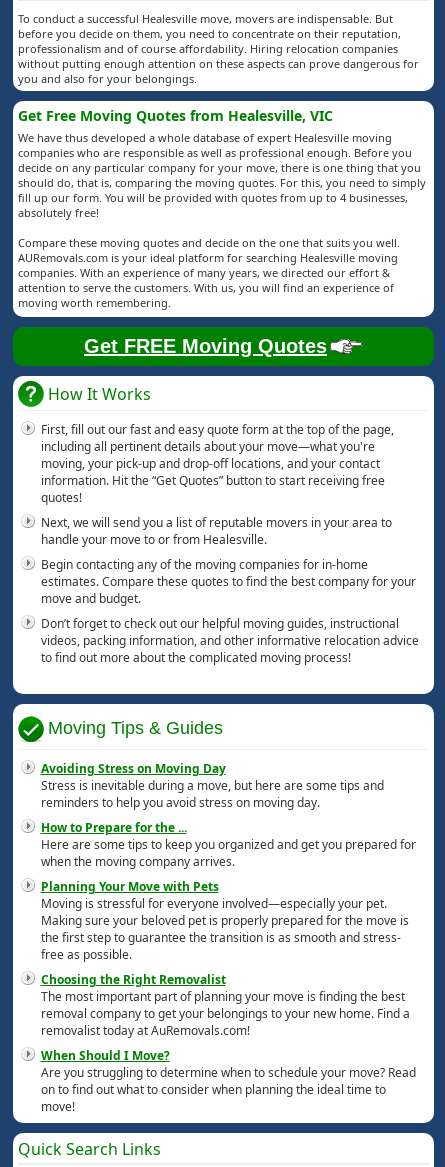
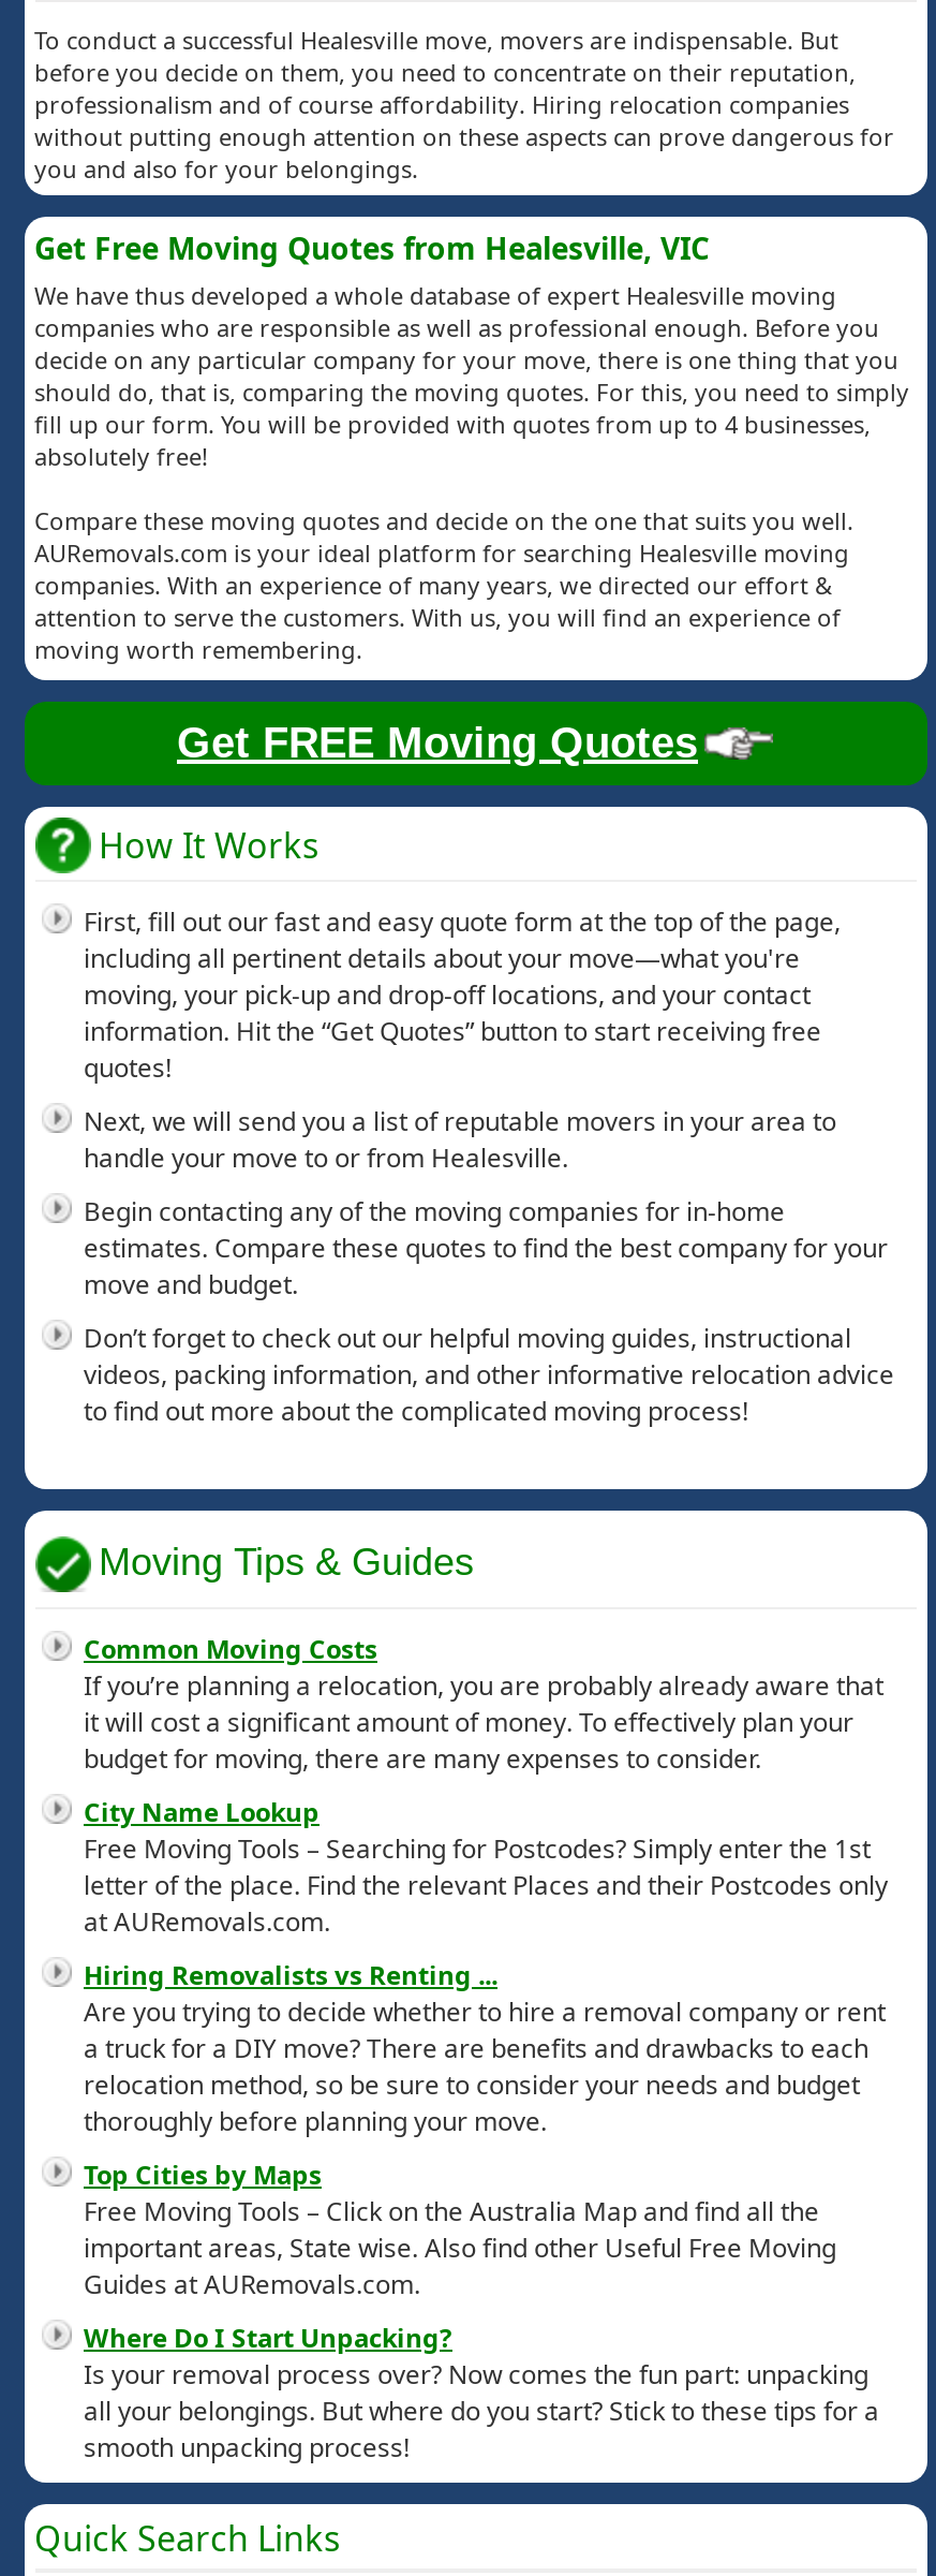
[40,760,383,811] Avoiding Stress on Moving Day | Stress is inevitable during a move, but here are some tips and | reminders to help you avoid stress on moving day. -> [84,1631,883,1777] Common Moving Costs | If you’re planning a relocation, you are probably already aware that | it will cost a significant amount of money. To effectively plan your | budget for moving, there are many expenses to consider.
[40,819,415,870] How to Prepare for the... | Here are some tips to keep you organized and get you prepared for | when the moving company arrives. -> [84,1794,888,1940] City Name Lookup | Free Moving Tools – Searching for Postcodes? Simply enter the 1st | letter of the place. Find the relevant Places and their Postcodes only | at AURemovals.com.
[40,878,408,963] Planning Your Move with Pets | Moving is stressful for everyone involved—especially your pet. | Making sure your beloved pet is properly prepared for the move is | the first step to guarantee the transition is as smooth and stress- | free as possible. -> [84,1957,886,2139] Hiring Removalists vs Renting... | Are you trying to decide whether to hire a removal company or rent | a truck for a DIY move? There are benefits and drawbacks to each | relocation method, so be sure to consider your needs and budget | thoroughly before planning your move.
[40,971,409,1039] Choosing the Right Removalist | The most important part of planning your move is finding the best | removal company to get your belongings to your new home. Find a | removalist today at AuRemovals.com! -> [84,2157,836,2302] Top Cities by Maps | Free Moving Tools – Click on the Australia Map and find all the | important areas, State wise. Also find other Useful Free Moving | Guides at AURemovals.com.
[40,1047,415,1115] When Should I Move? | Are you struggling to determine when to schedule your move? Read | on to find out what to consider when planning the ideal time to | move! -> [84,2320,879,2465] Where Do I Start Unpacking? | Is your removal process over? Now comes the fun part: unpacking | all your belongings. But where do you start? Stick to these tips for a | smooth unpacking process!

